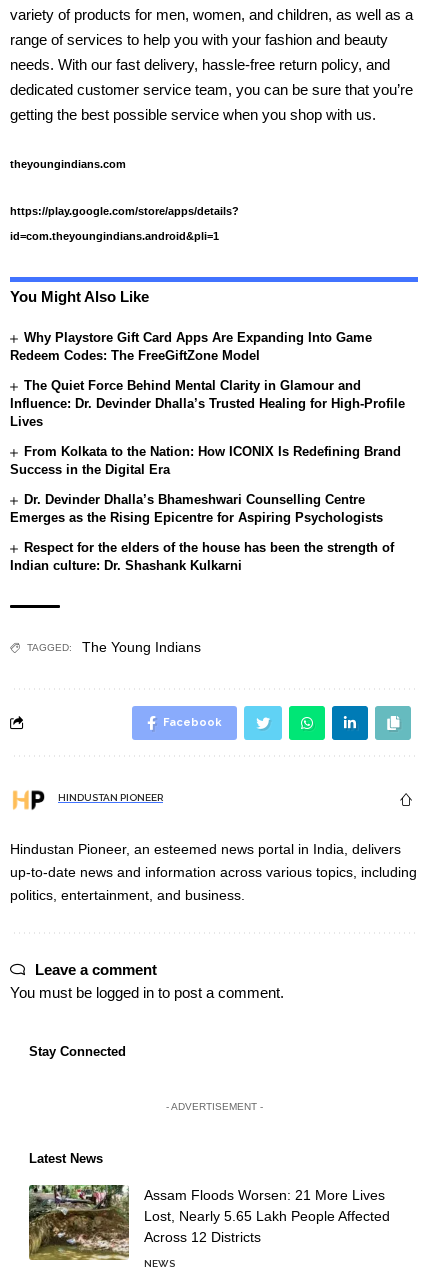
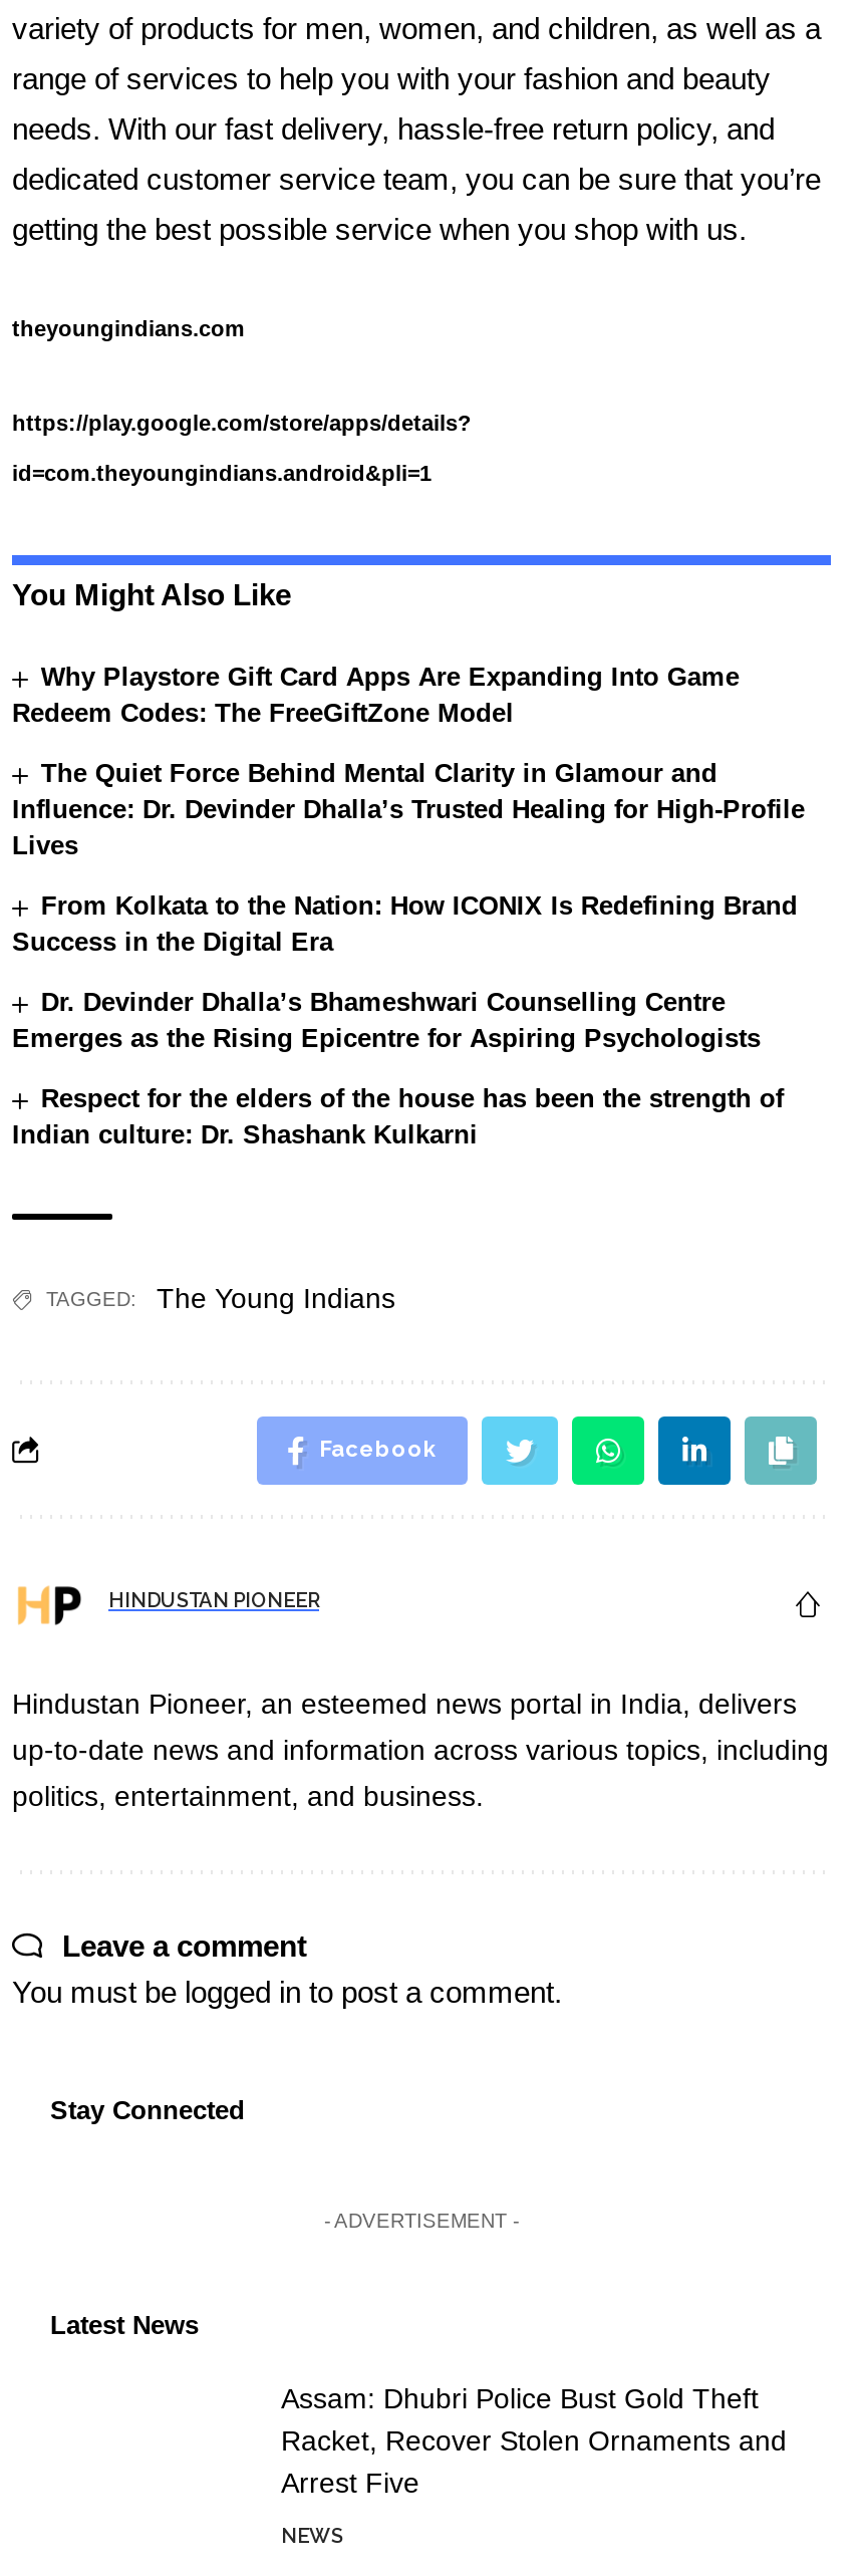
[28,1184,130,1261] [image] -> none
[144,1187,390,1245] Assam Floods Worsen: 21 More Lives | Lost, Nearly 5.65 Lakh People Affected | Across 12 Districts -> [281,2382,787,2499] Assam: Dhubri Police Bust Gold Theft | Racket, Recover Stolen Ornaments and | Arrest Five

